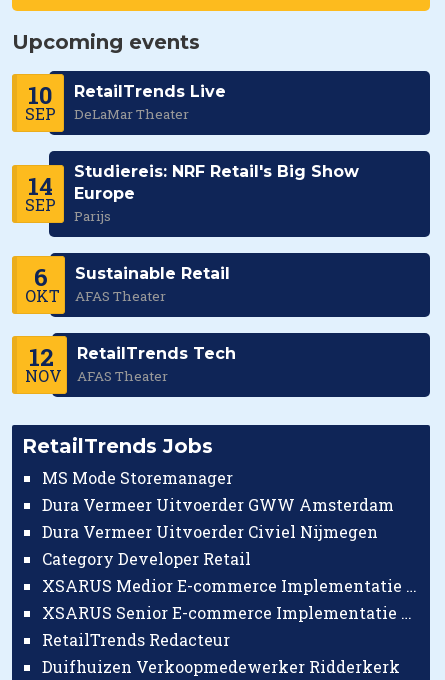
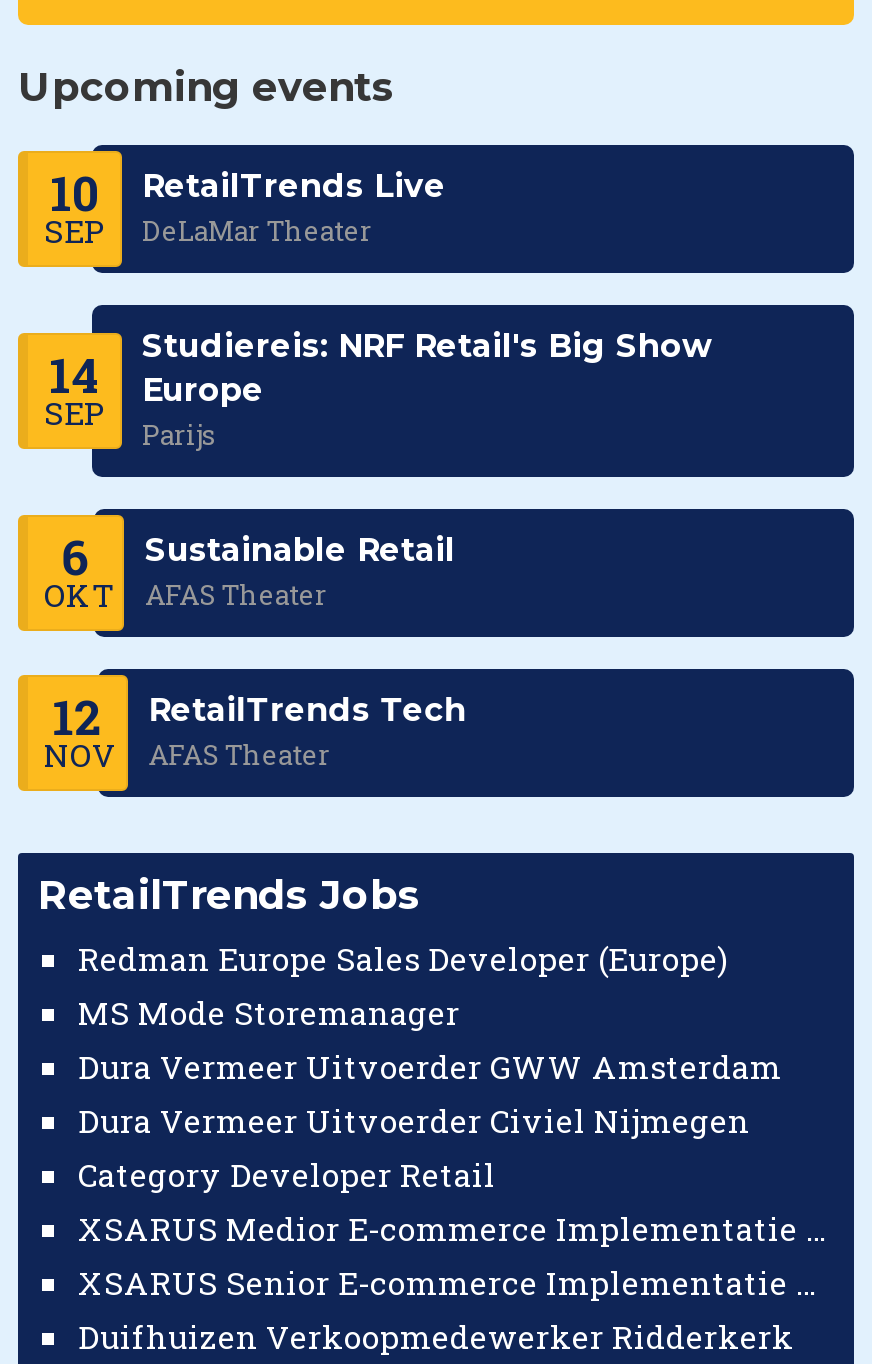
none -> [78,938,728,980] Redman Europe Sales Developer (Europe)
moved [42,467,394,569] -> [78,992,782,1196]: MS Mode Storemanager | Dura Vermeer Uitvoerder GWW Amsterdam | Dura Vermeer Uitvoerder Civiel Nijmegen | Category Developer Retail
[42,629,230,650] RetailTrends Redacteur -> none

